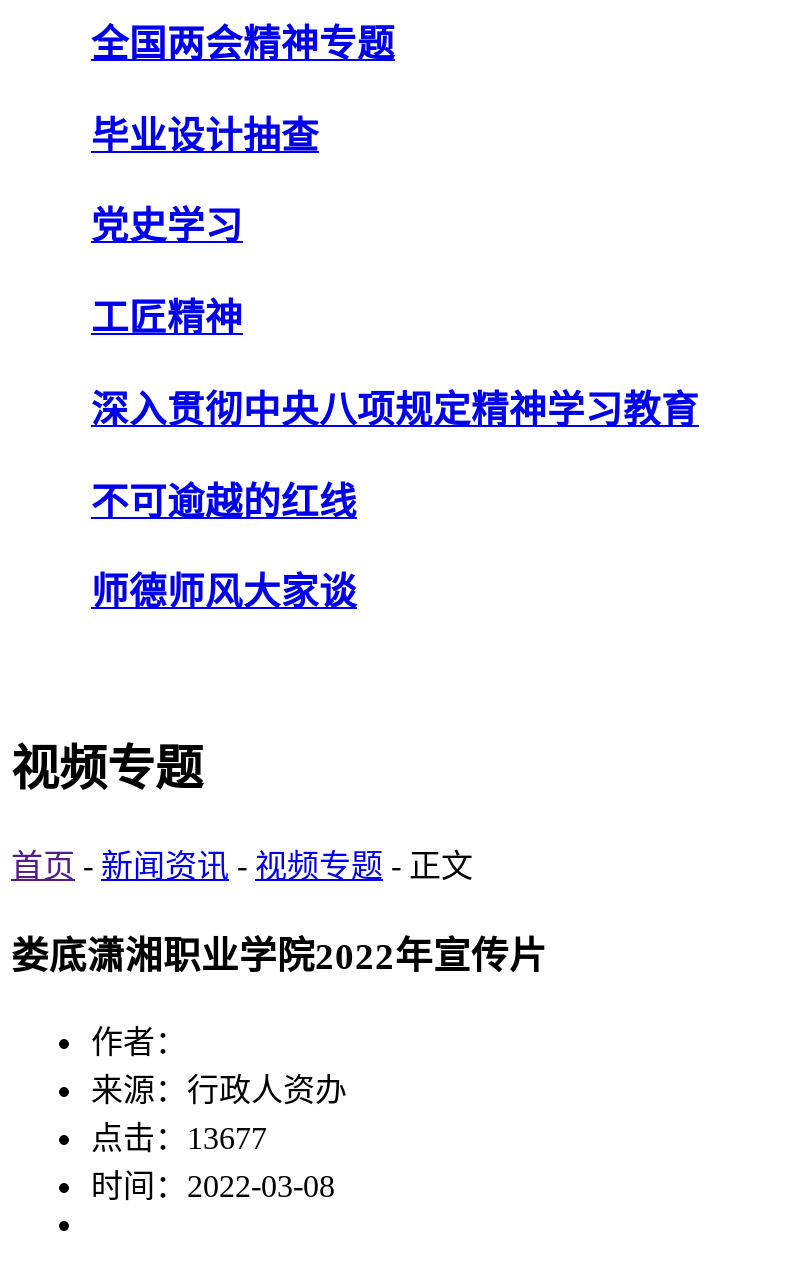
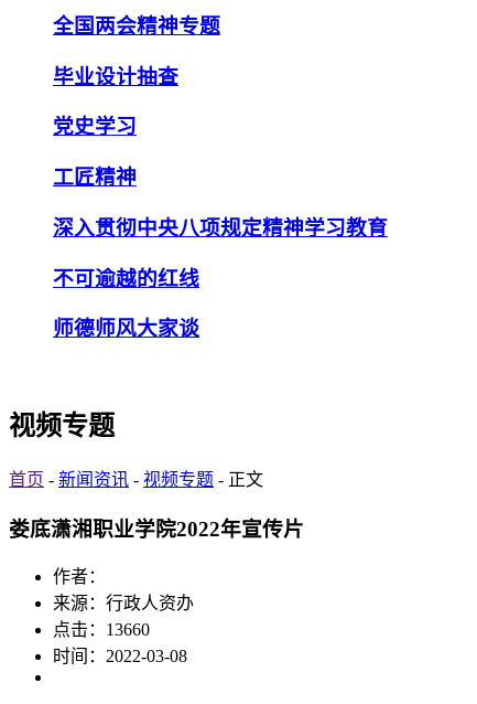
[91,1121,267,1155] 点击：13677 -> [53,620,150,639] 点击：13660

